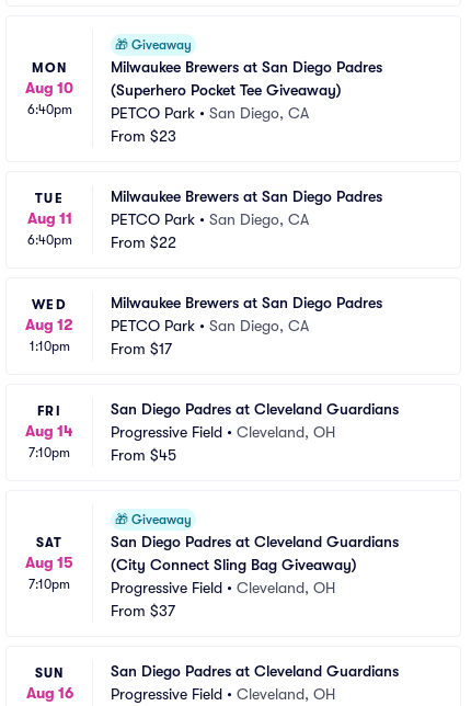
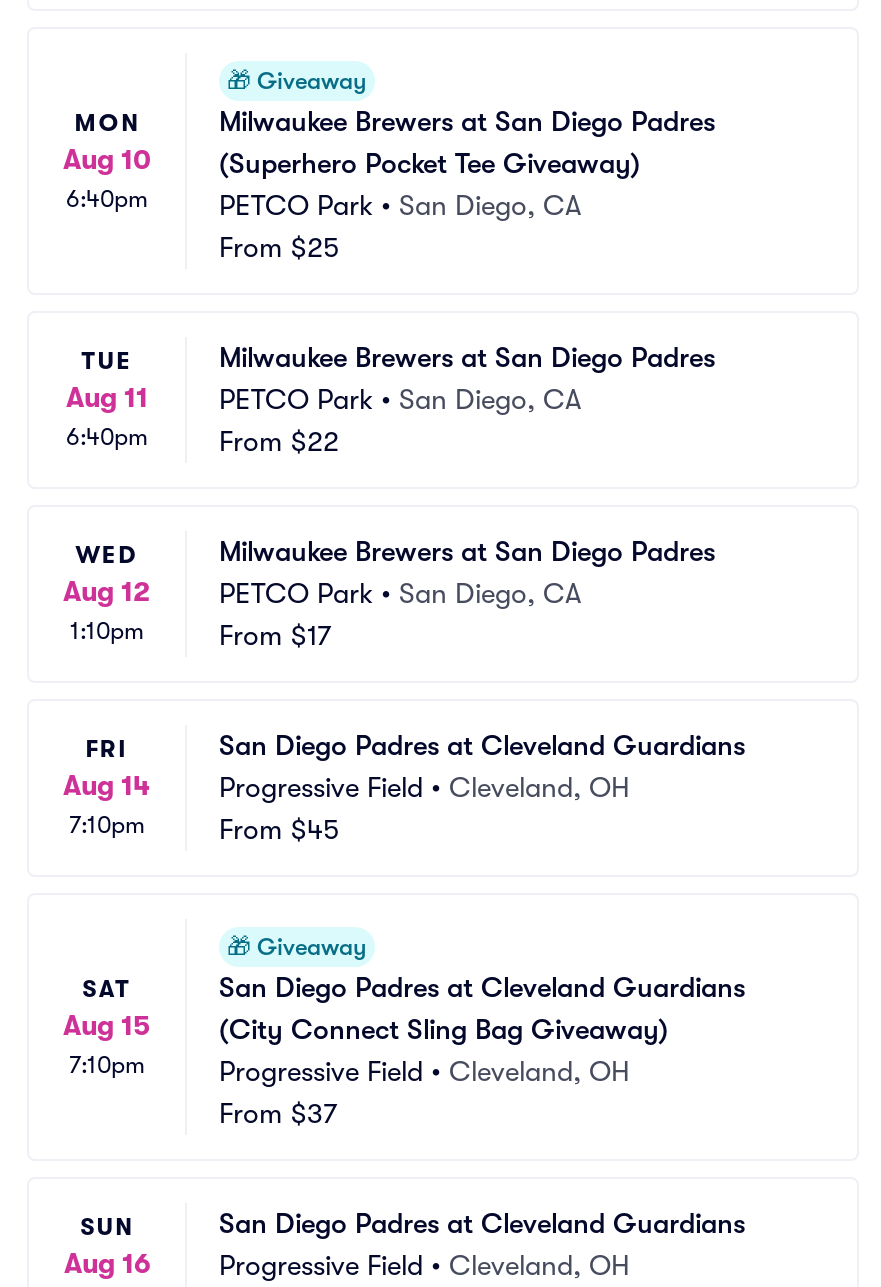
[111,127,176,145] From $23 -> [219,231,339,263] From $25

